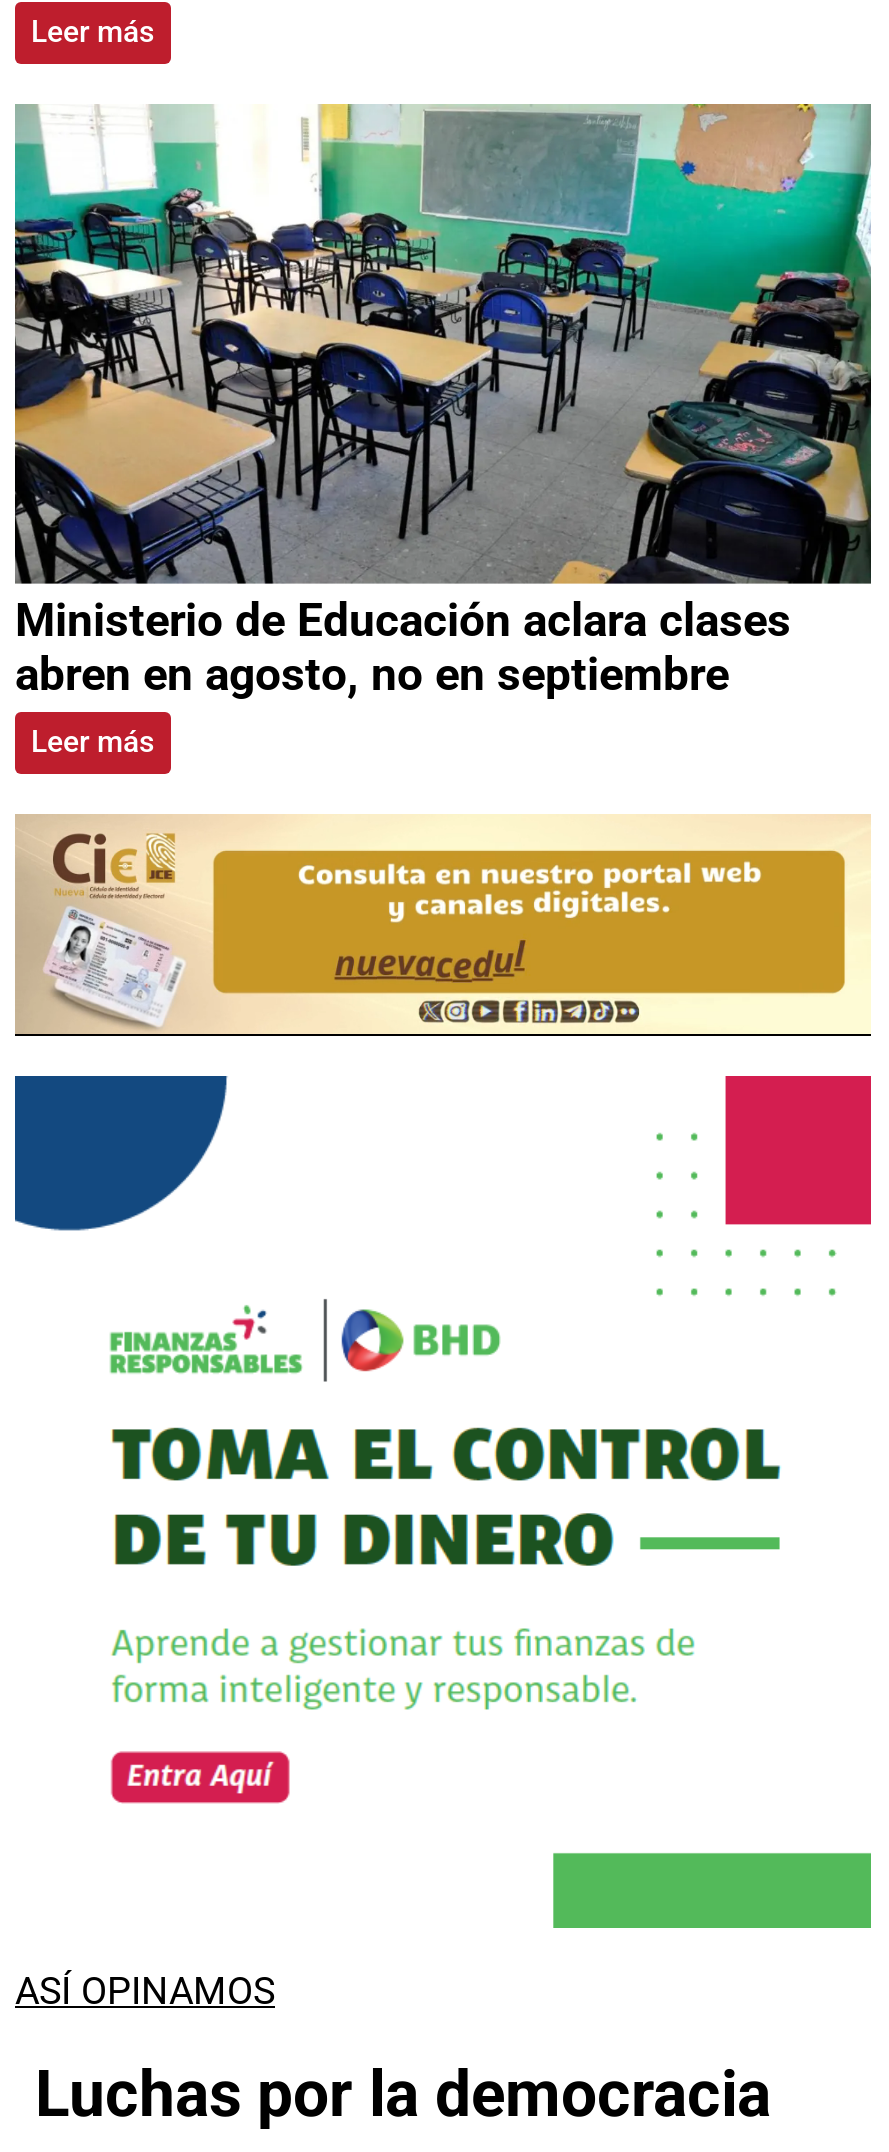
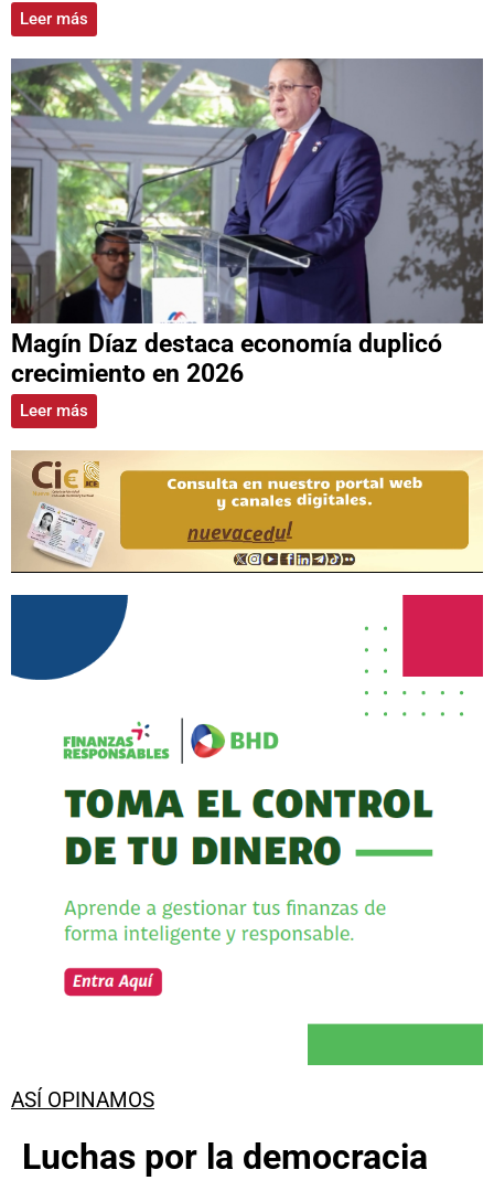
[13,102,871,703] [image] | Ministerio de Educación aclara clases | abren en agosto, no en septiembre -> [10,57,484,389] [image] | Magín Díaz destaca economía duplicó | crecimiento en 2026

